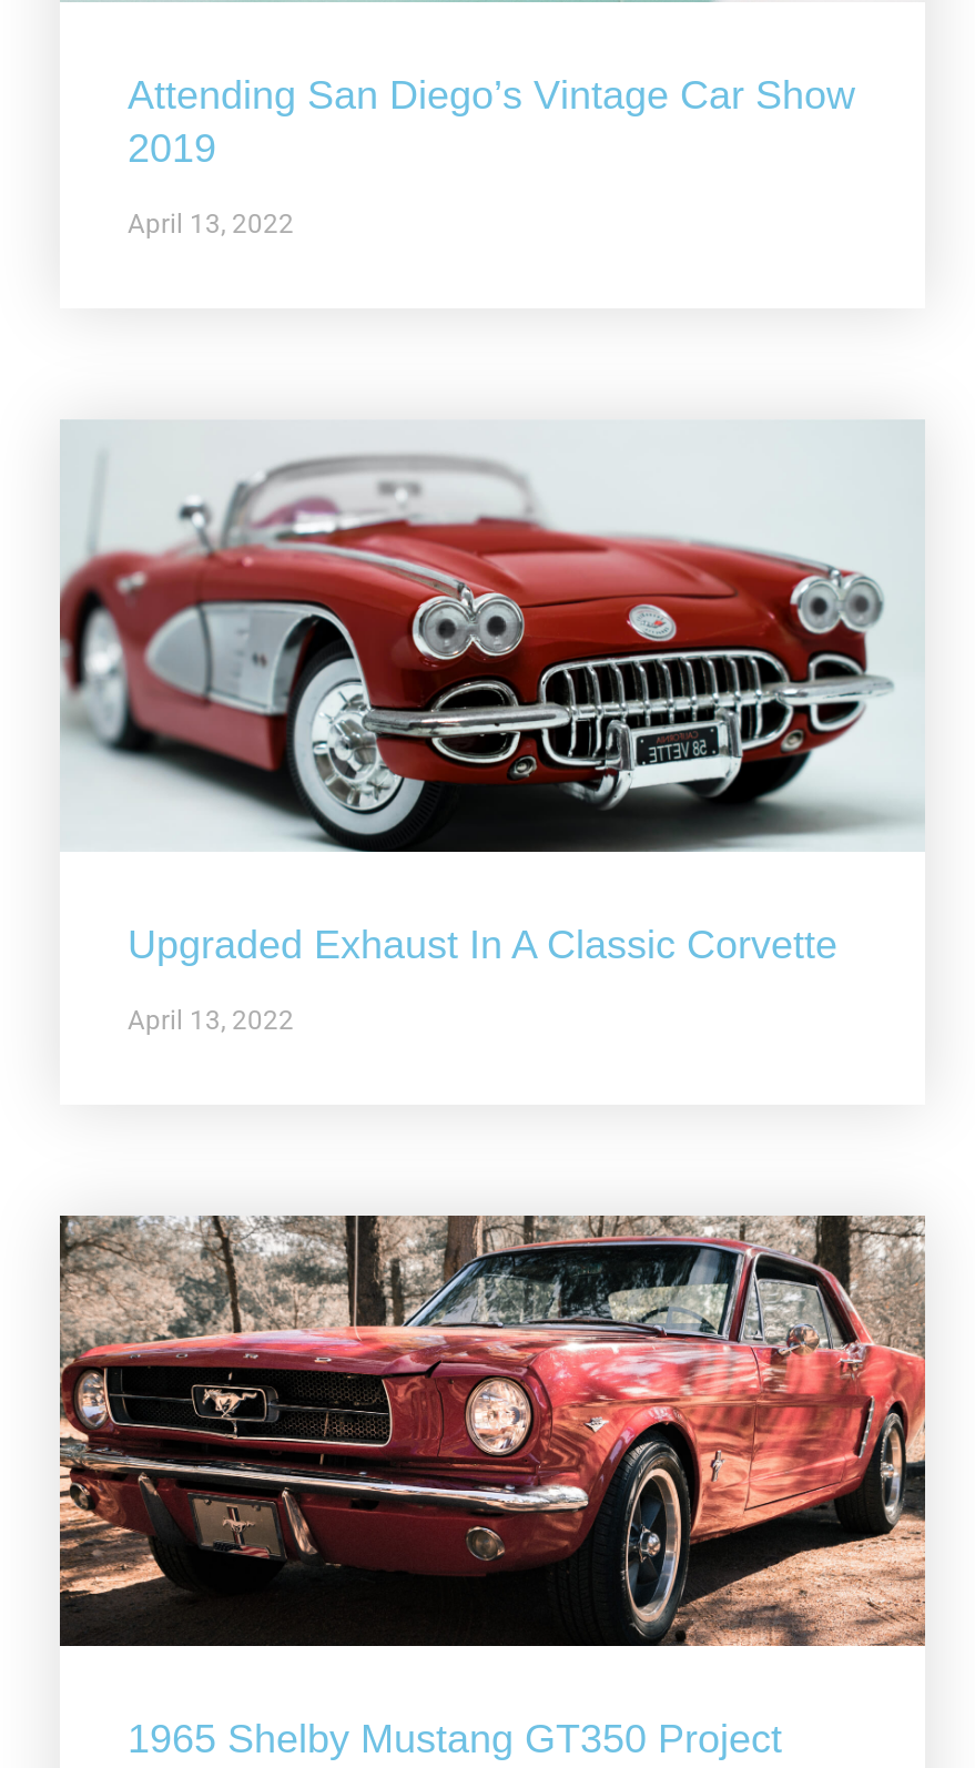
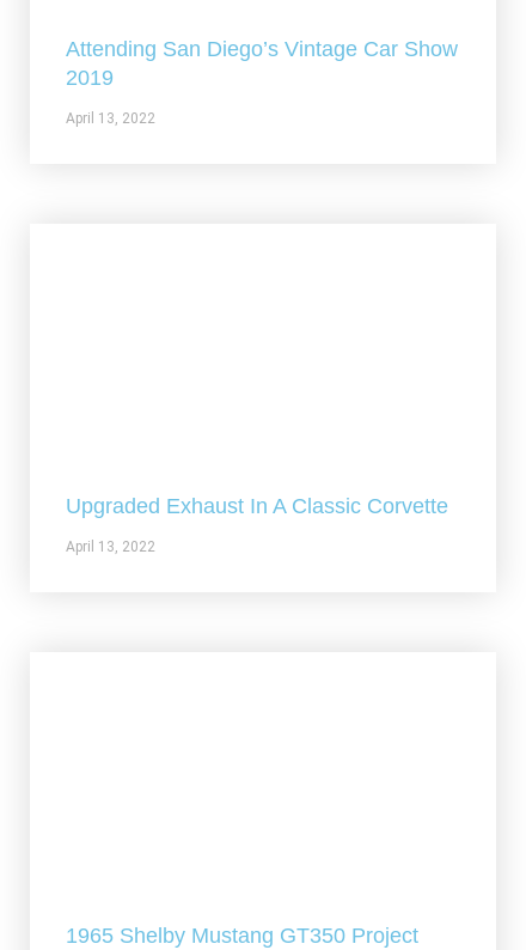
[58,421,925,854] [image] -> none
[58,1213,927,1648] [image] -> none

